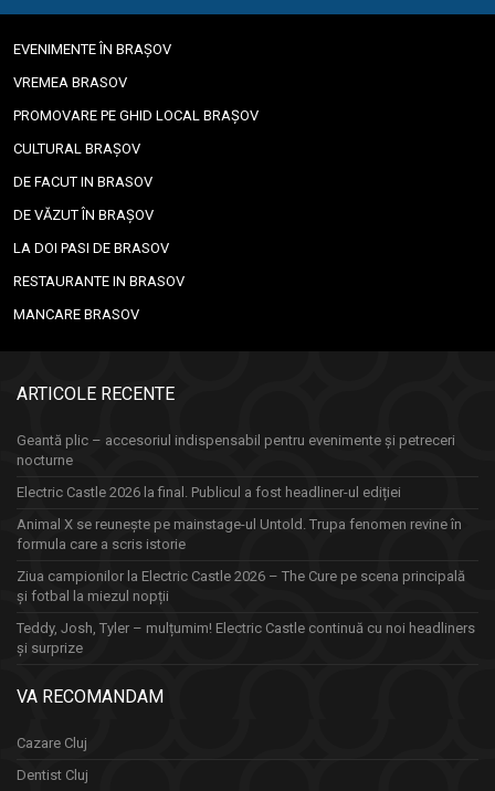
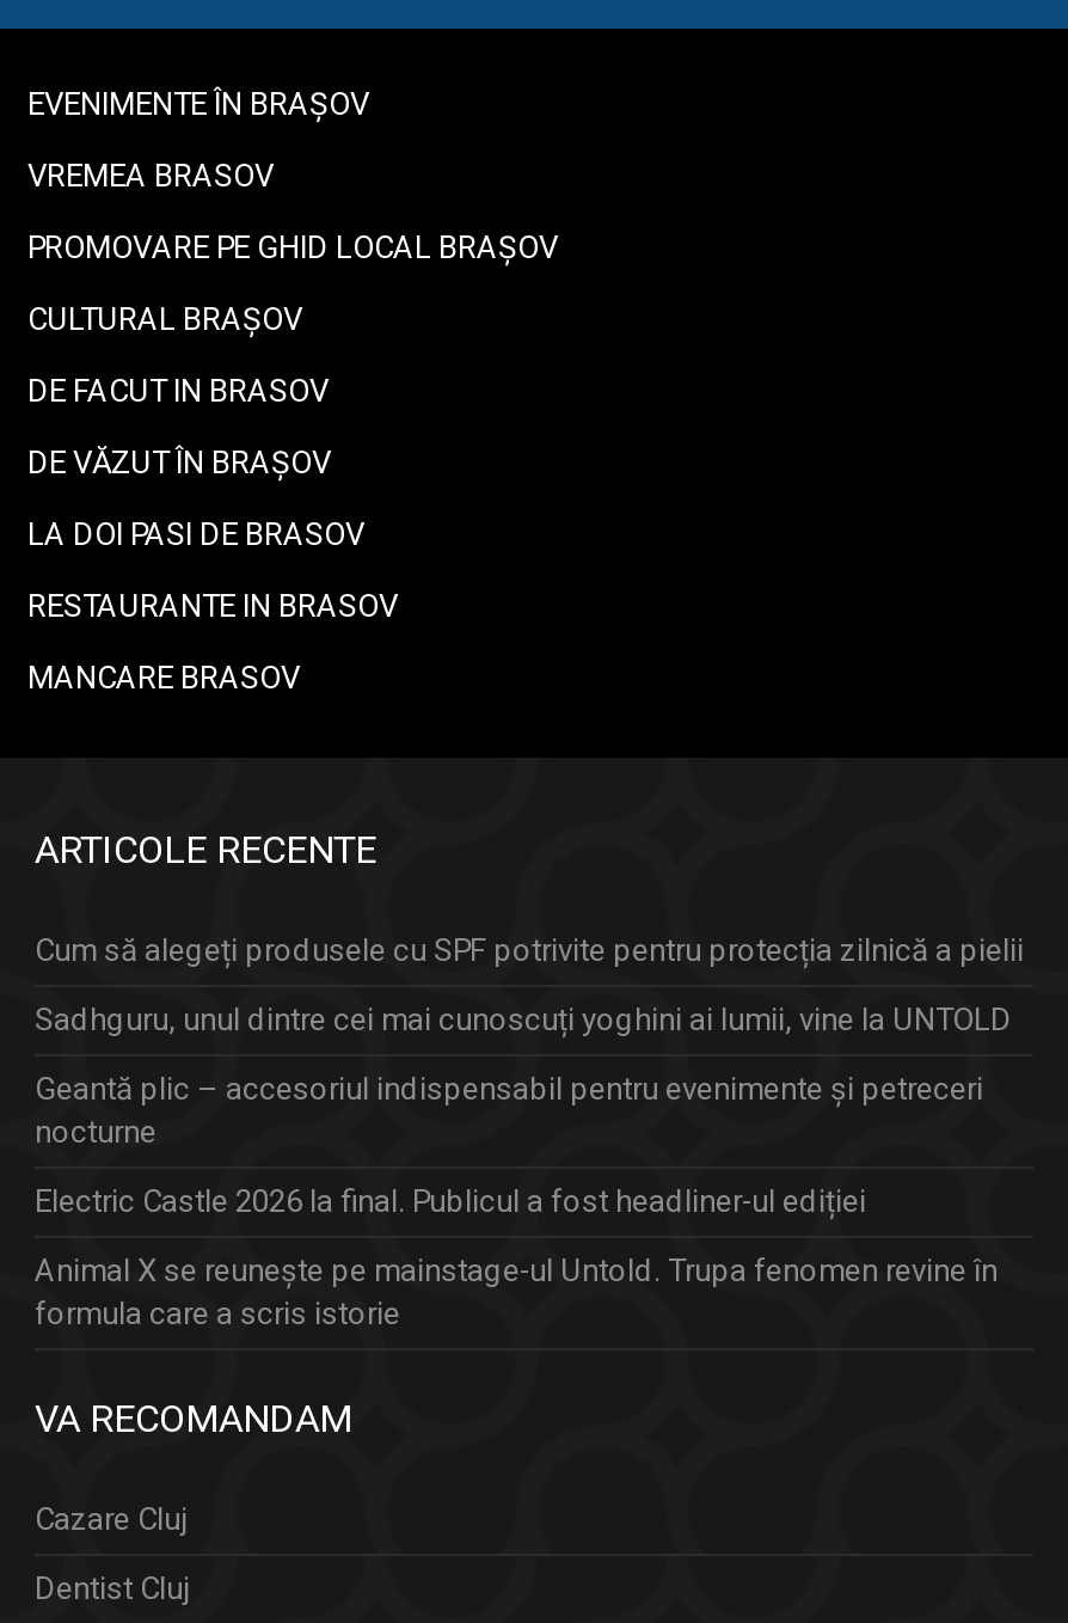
none -> [35,932,1024,1037] Cum să alegeți produsele cu SPF potrivite pentru protecția zilnică a pielii | Sadhguru, unul dintre cei mai cunoscuți yoghini ai lumii, vine la UNTOLD
moved [17,432,462,552] -> [35,1071,998,1331]: Geantă plic – accesoriul indispensabil pentru evenimente și petreceri | nocturne | Electric Castle 2026 la final. Publicul a fost headliner-ul ediției | Animal X se reunește pe mainstage-ul Untold. Trupa fenomen revine în | formula care a scris istorie
[17,568,475,656] Ziua campionilor la Electric Castle 2026 – The Cure pe scena principală | și fotbal la miezul nopții | Teddy, Josh, Tyler – mulțumim! Electric Castle continuă cu noi headliners | și surprize -> none

